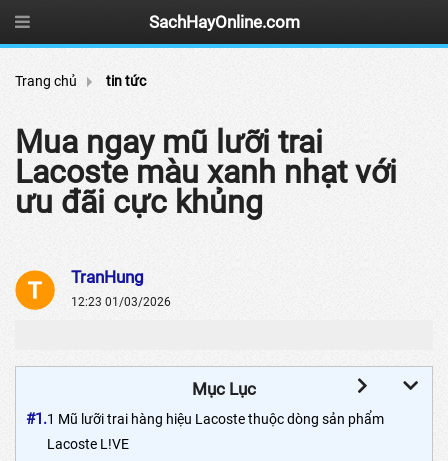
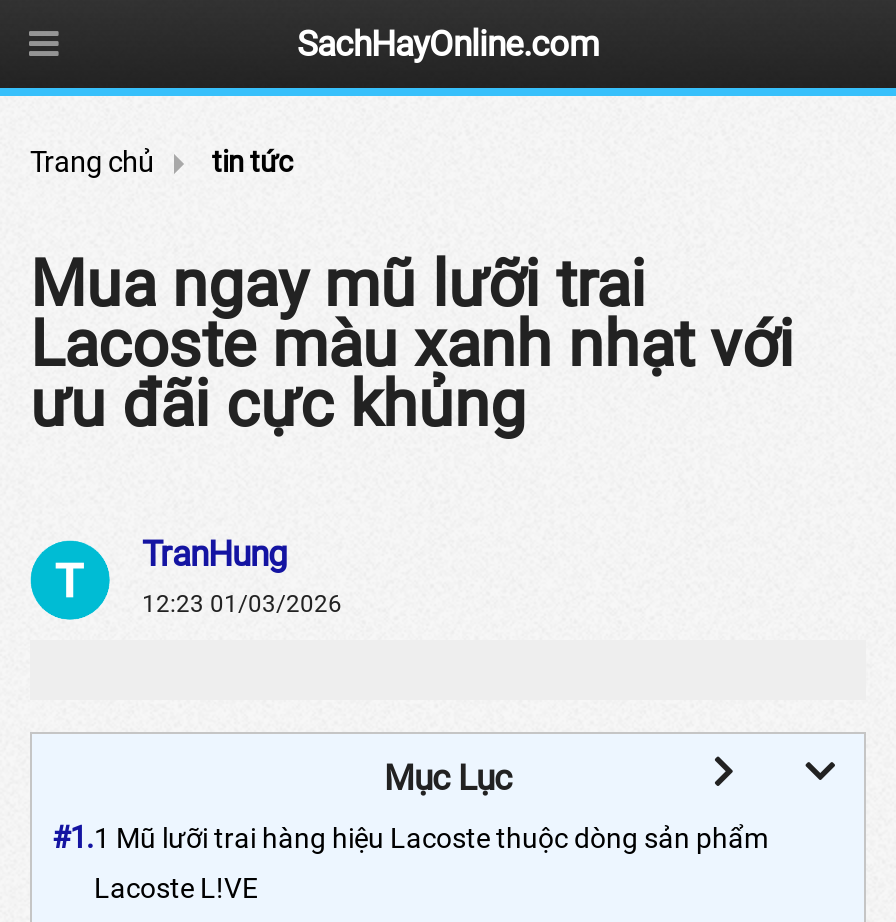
[14,269,56,311] [image] -> [28,538,112,622] [image]

